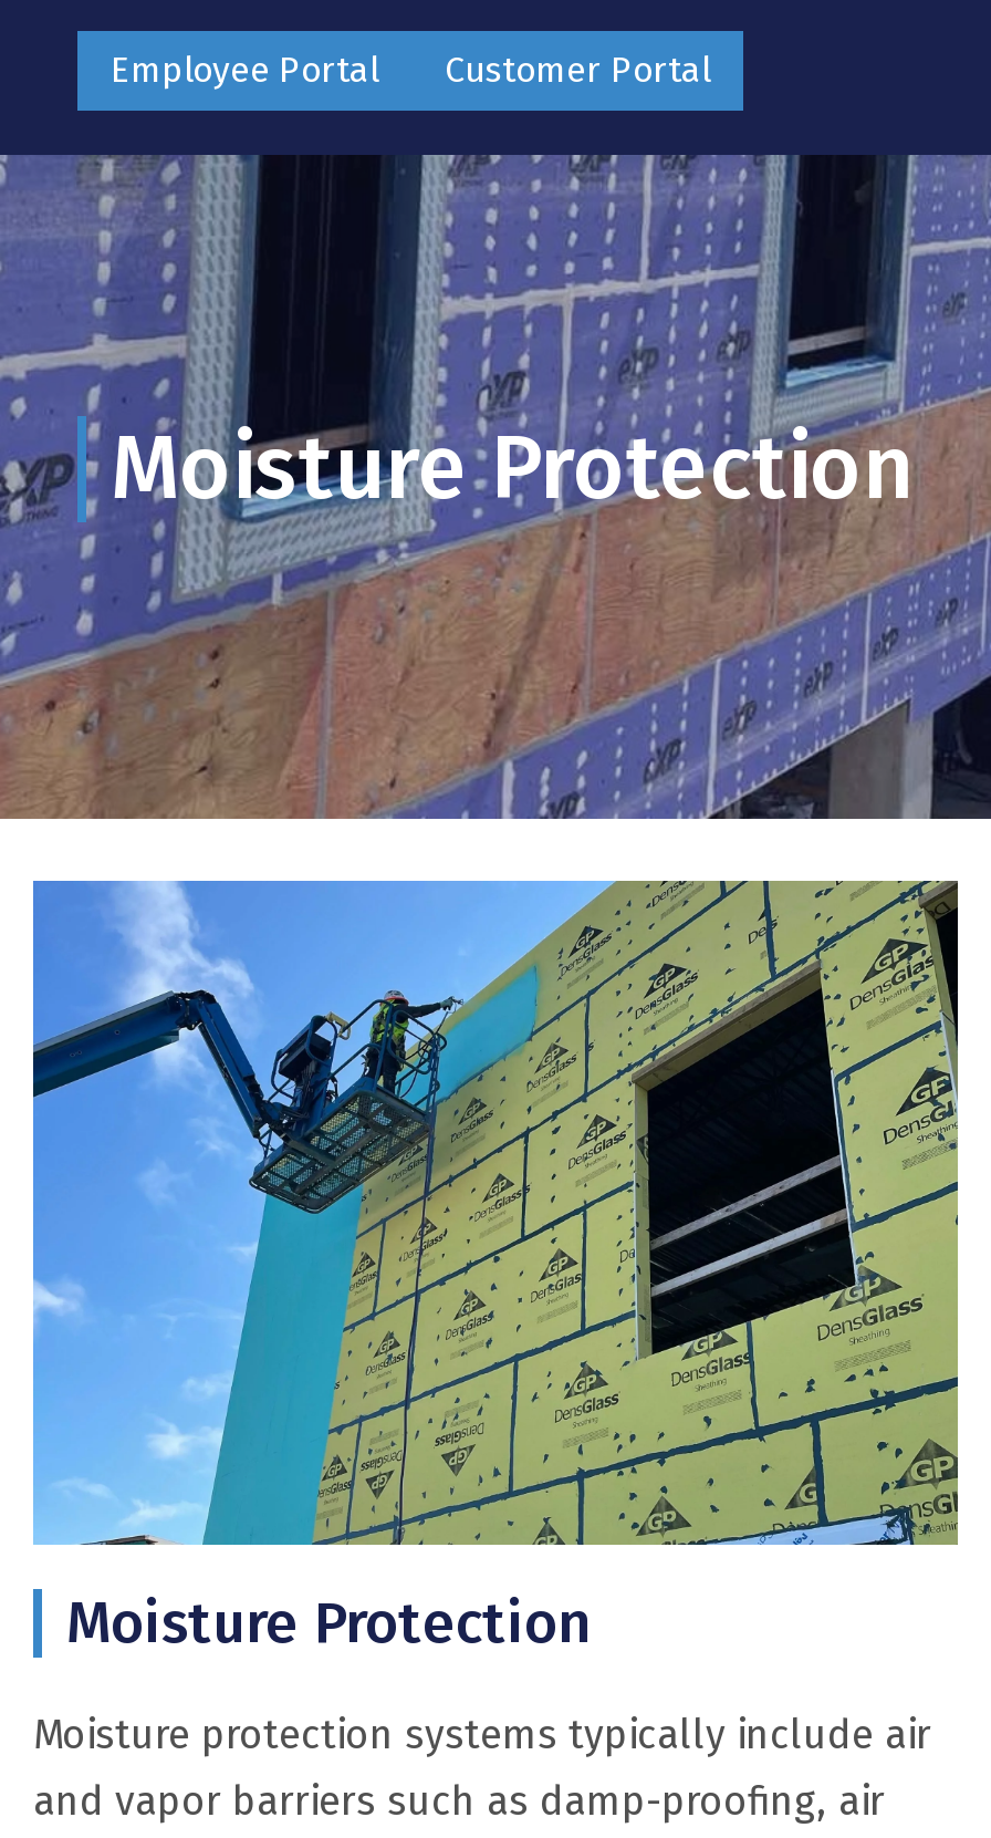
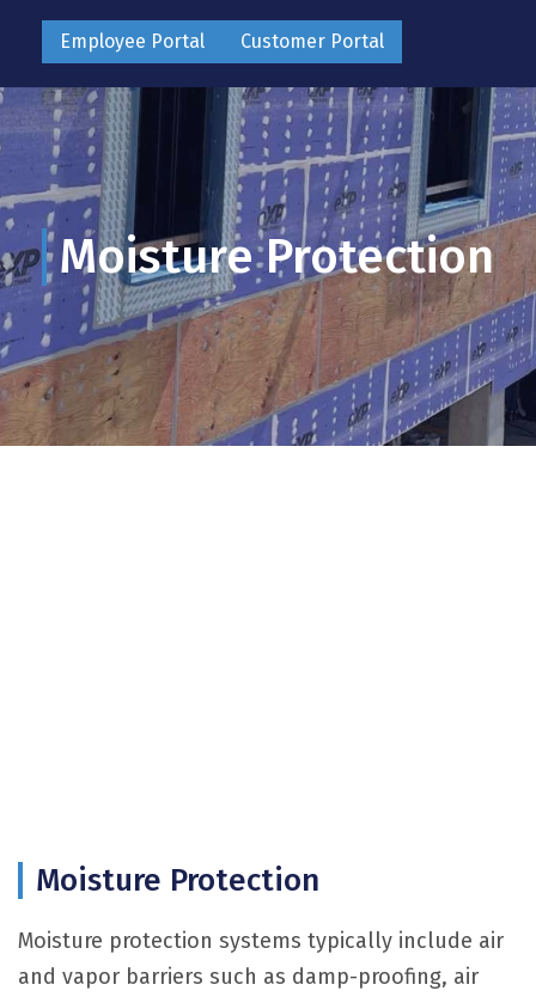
[31,879,960,1547] [image] -> none

